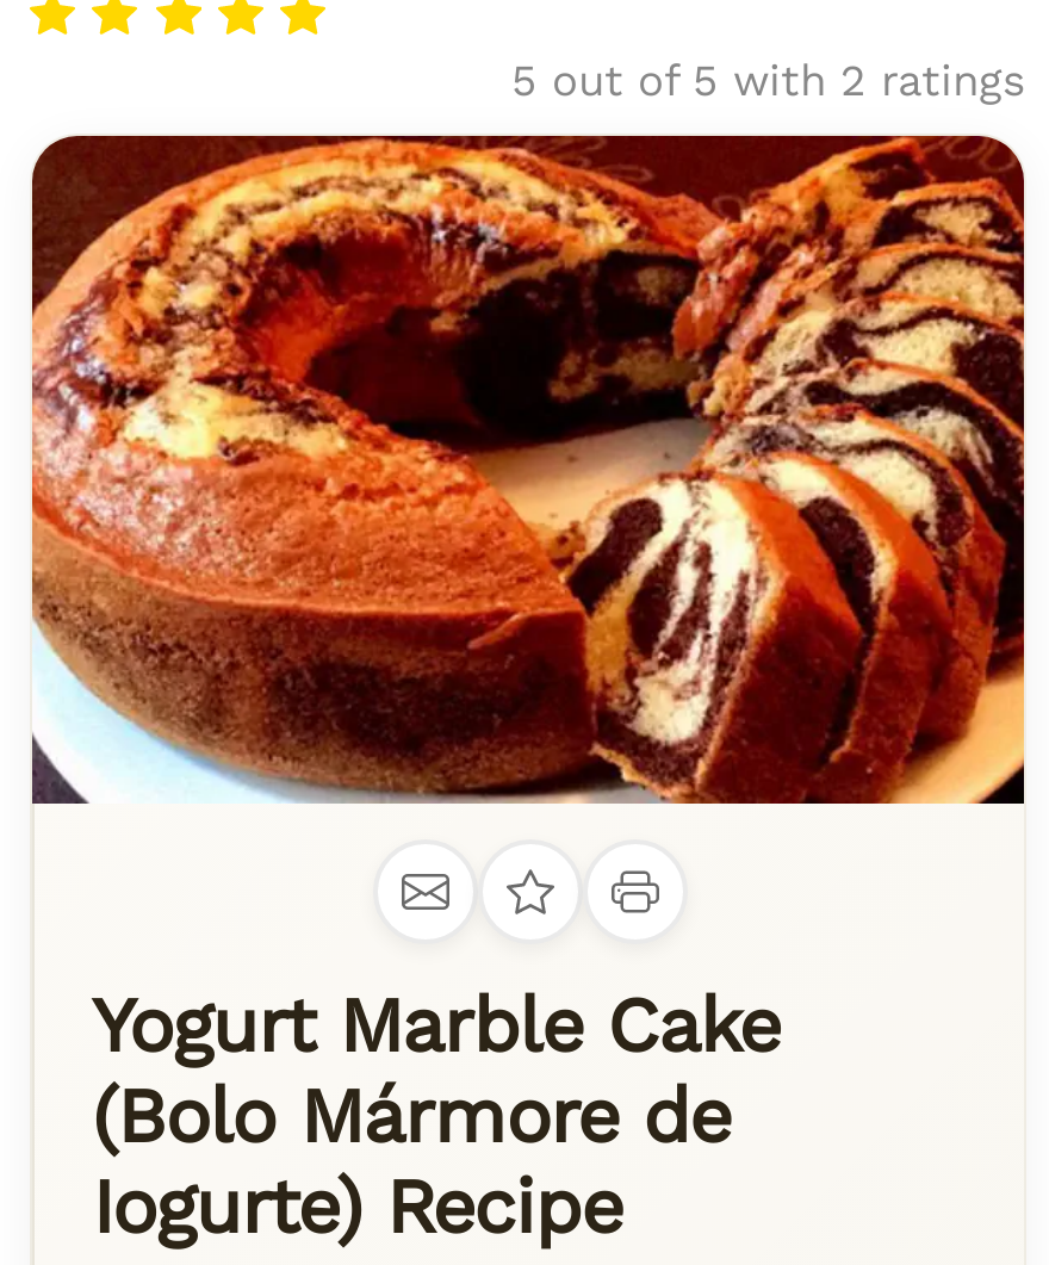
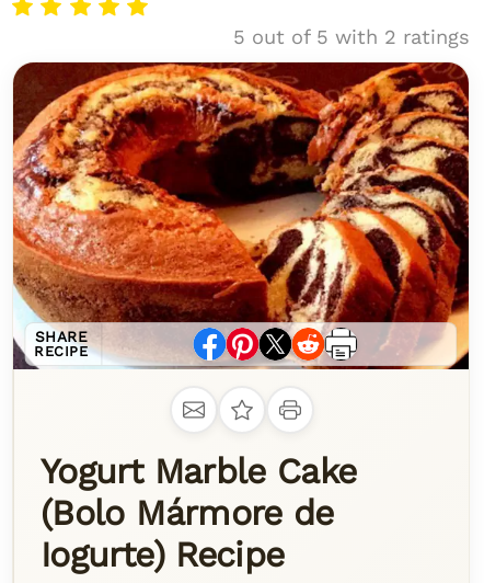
none -> [34,328,88,359] SHARE | RECIPE
[230,701,998,799] [image] -> [104,321,458,367] [image]

